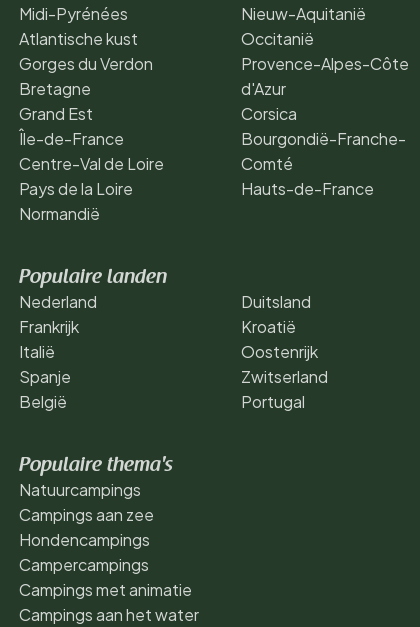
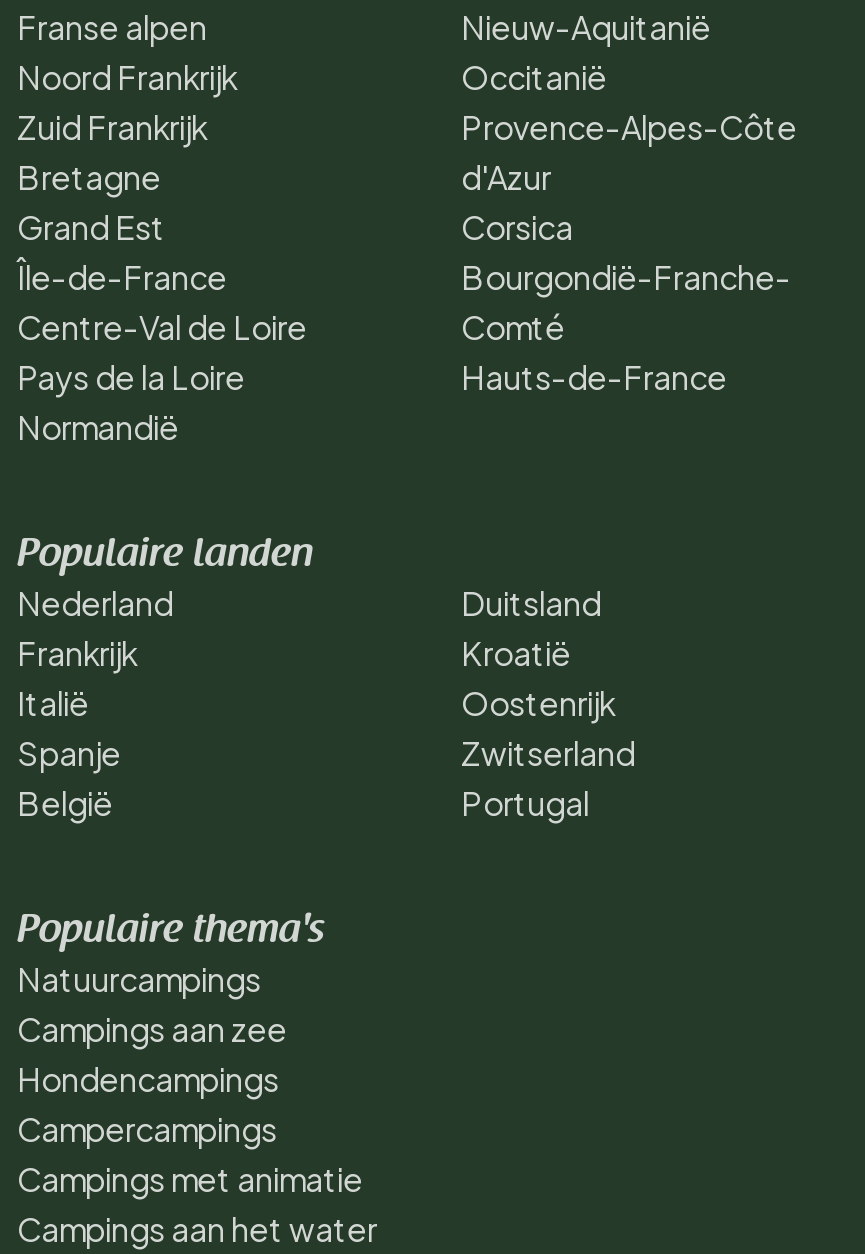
[19,3,153,74] Midi-Pyrénées | Atlantische kust | Gorges du Verdon -> [17,5,237,147] Franse alpen | Noord Frankrijk | Zuid Frankrijk

